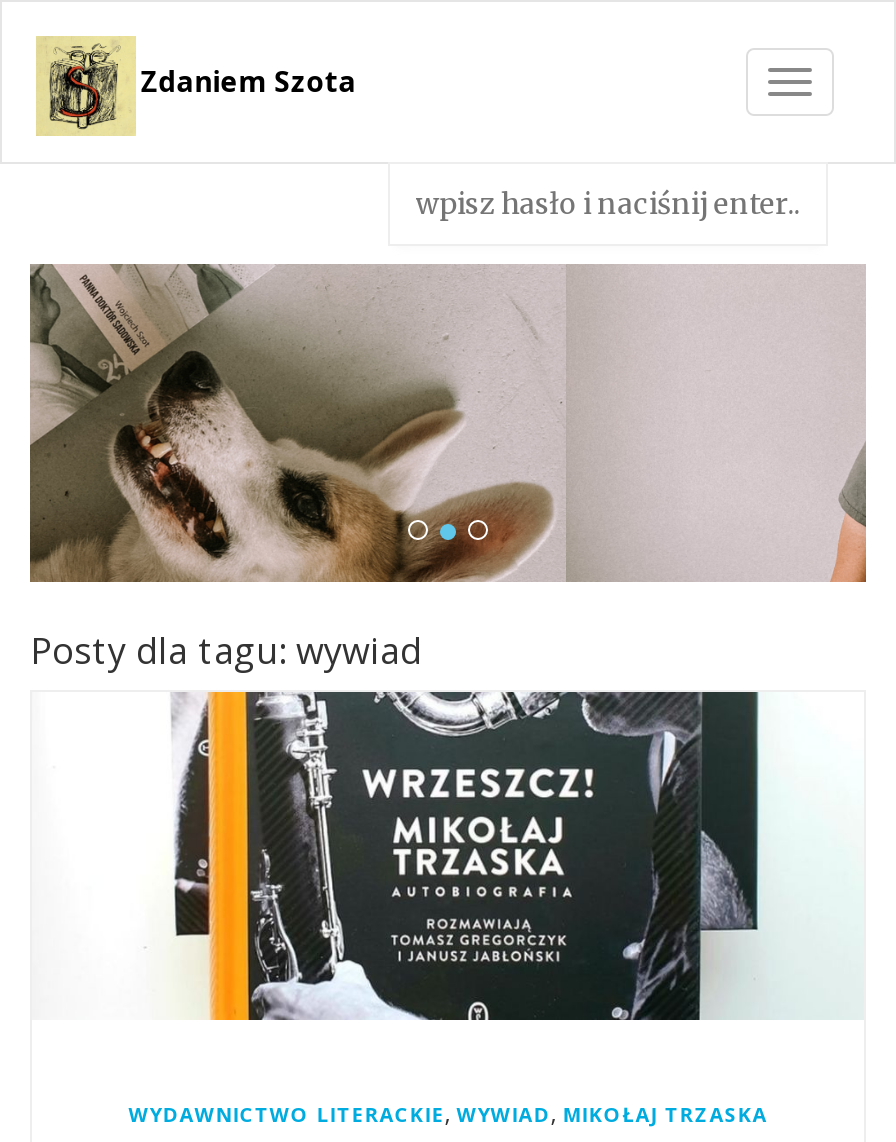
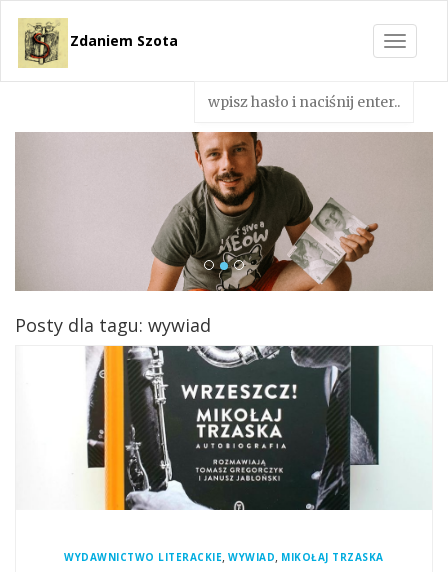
[30,264,868,584] [image] -> [16,131,433,292] [image]

